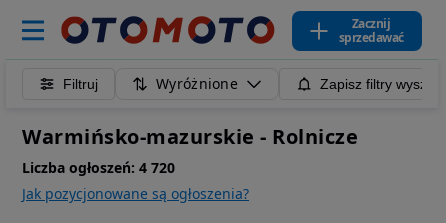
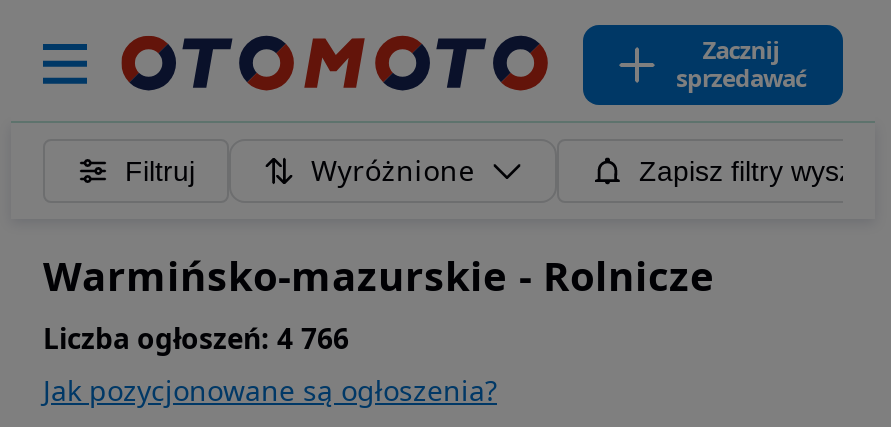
[22,158,175,177] Liczba ogłoszeń: 4 720 -> [43,319,349,357] Liczba ogłoszeń: 4 766

